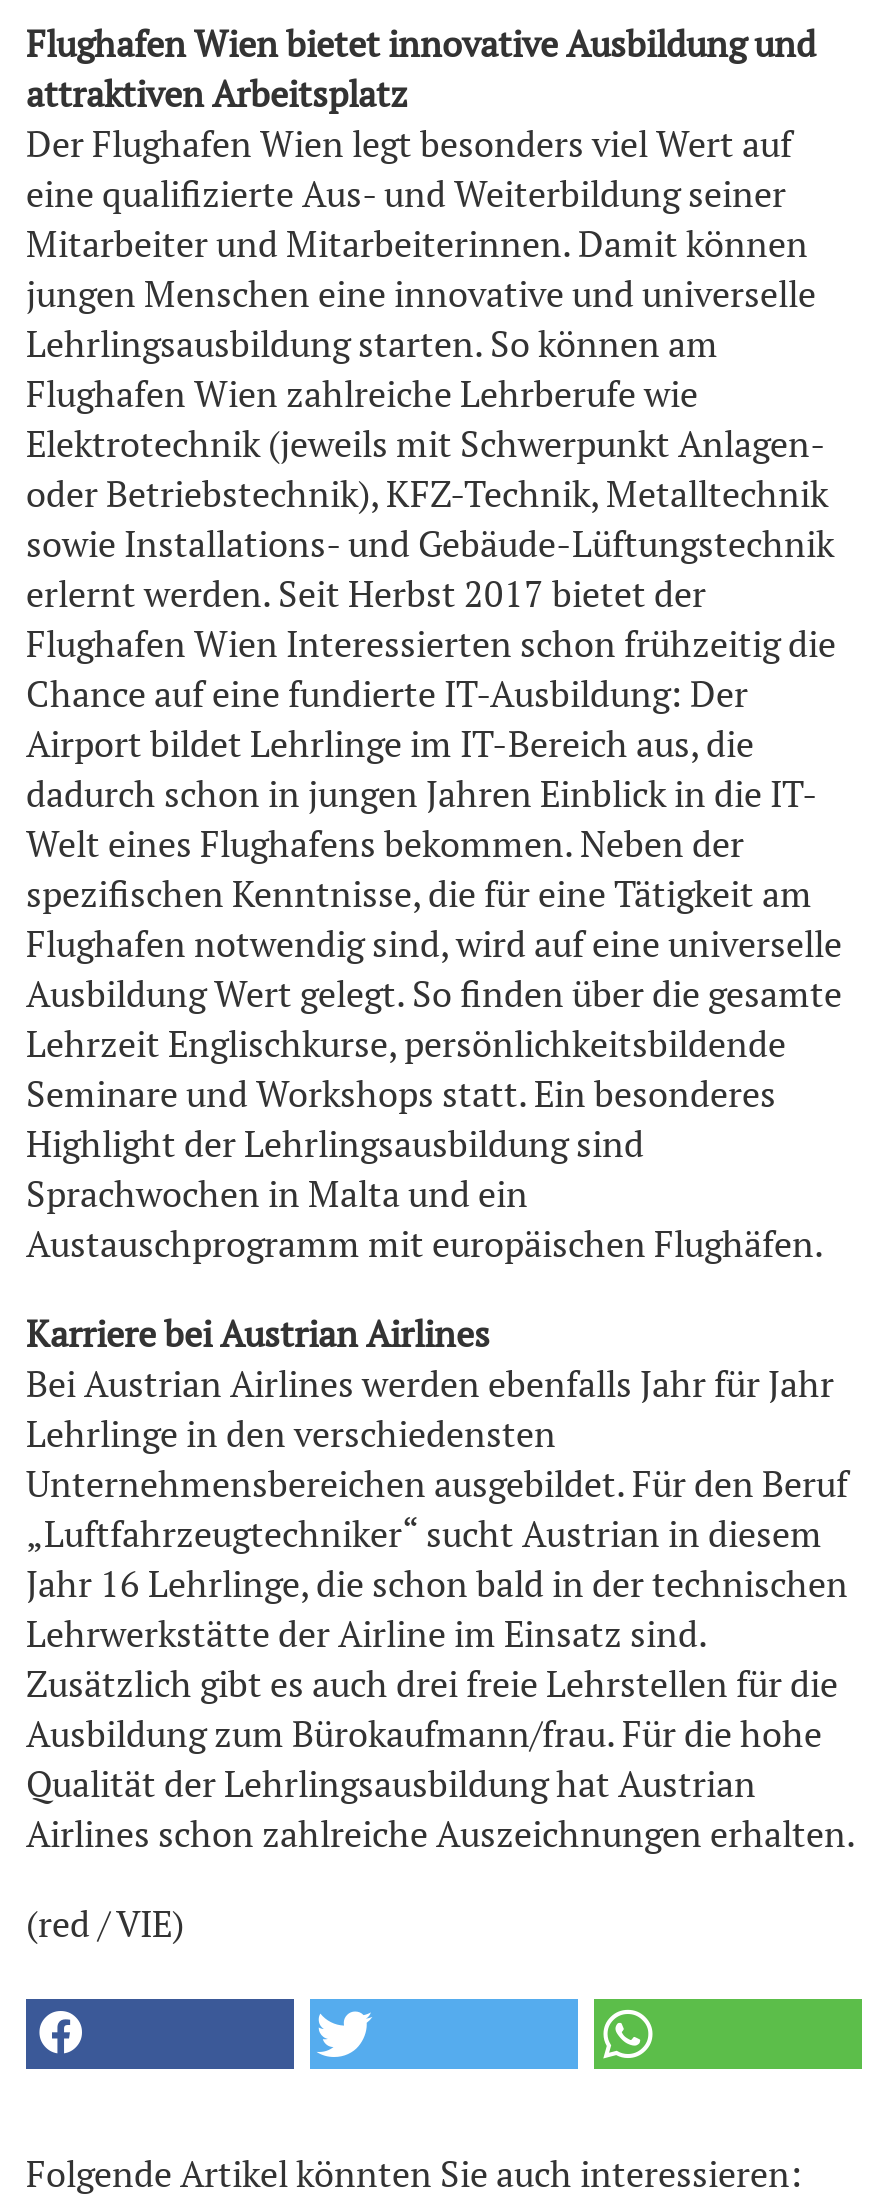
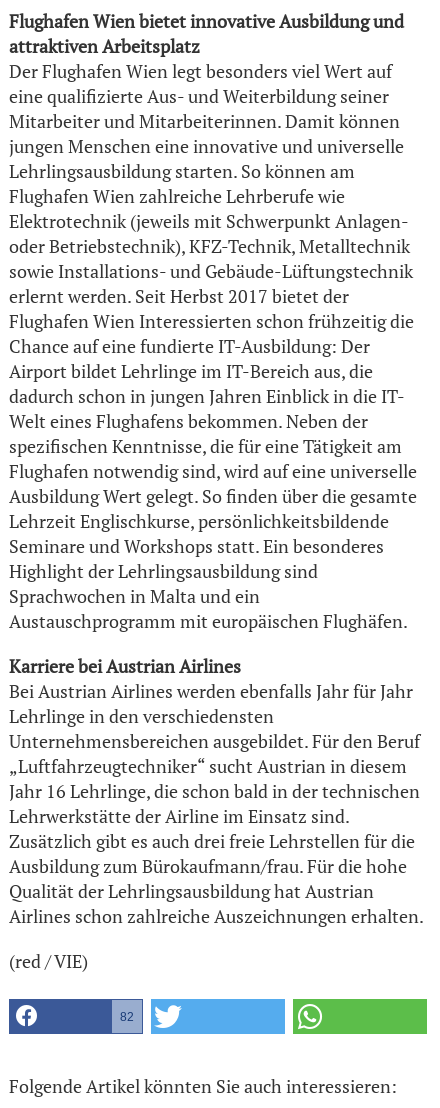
none -> [120,1010,134,1024] 82

